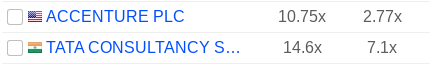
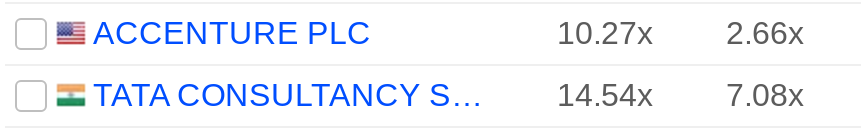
[278,8,401,25] 10.75x | 2.77x -> [557,16,804,50] 10.27x | 2.66x
[282,39,397,56] 14.6x | 7.1x -> [557,78,804,112] 14.54x | 7.08x

